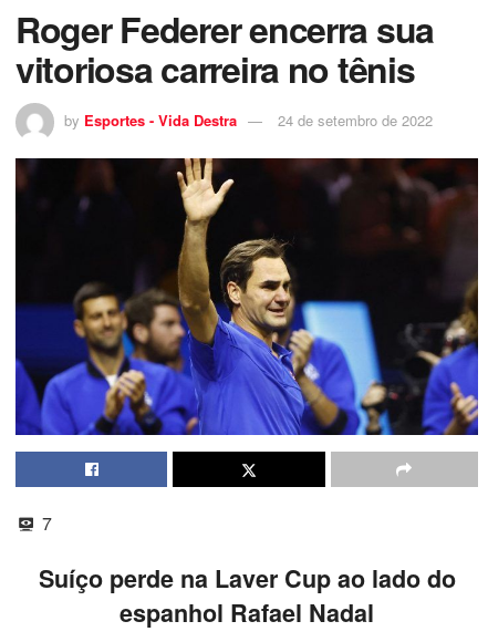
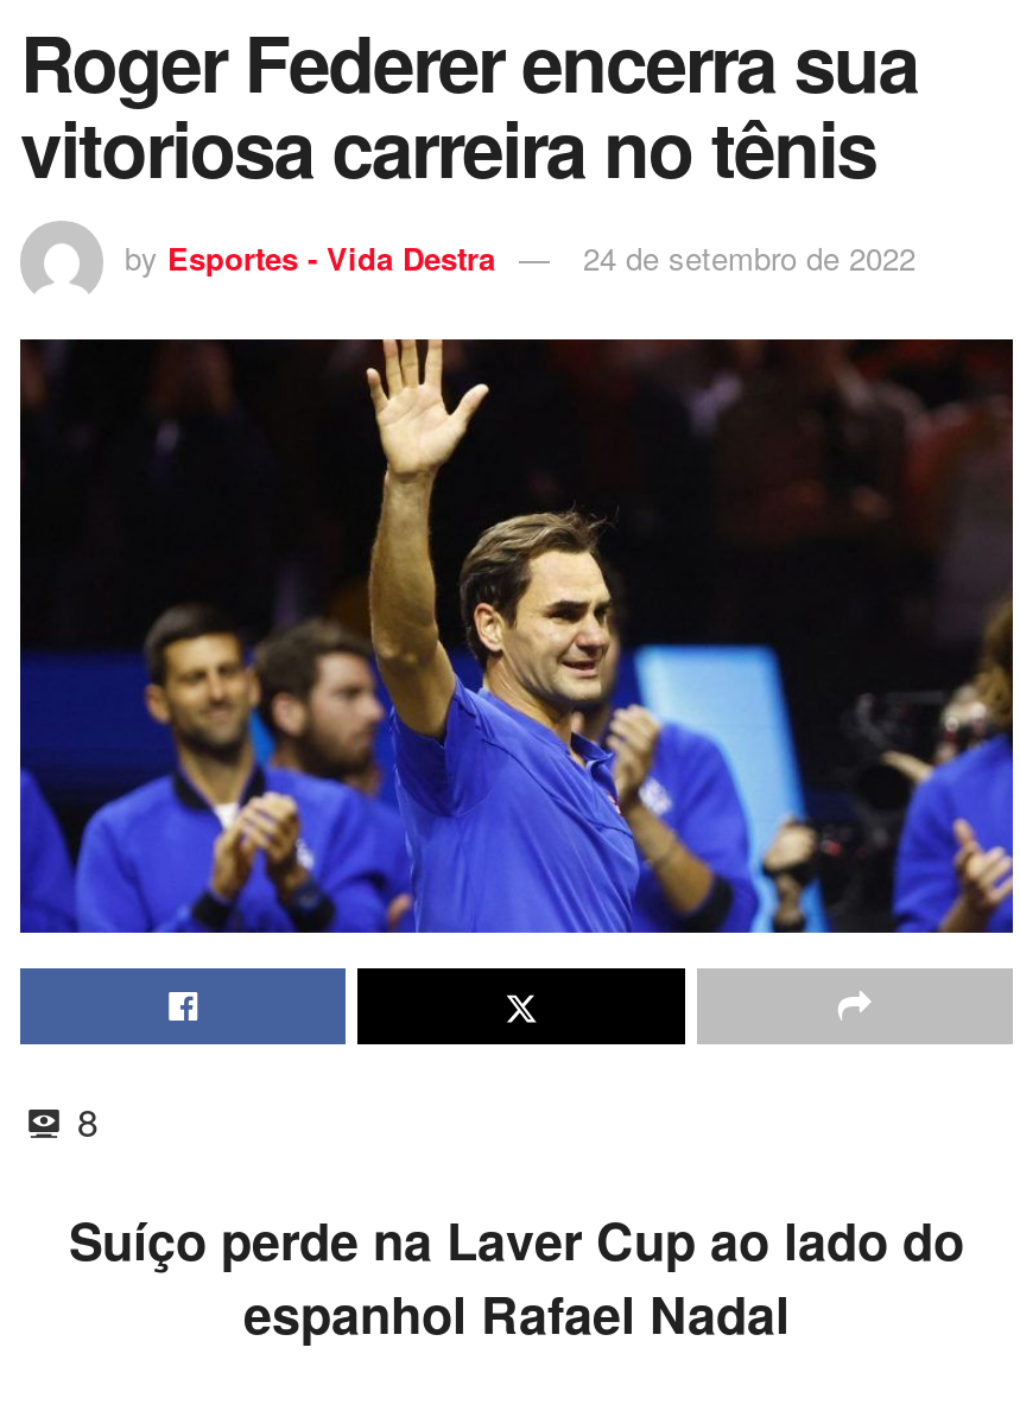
[42,510,52,536] 7 -> [77,1094,99,1148] 8

